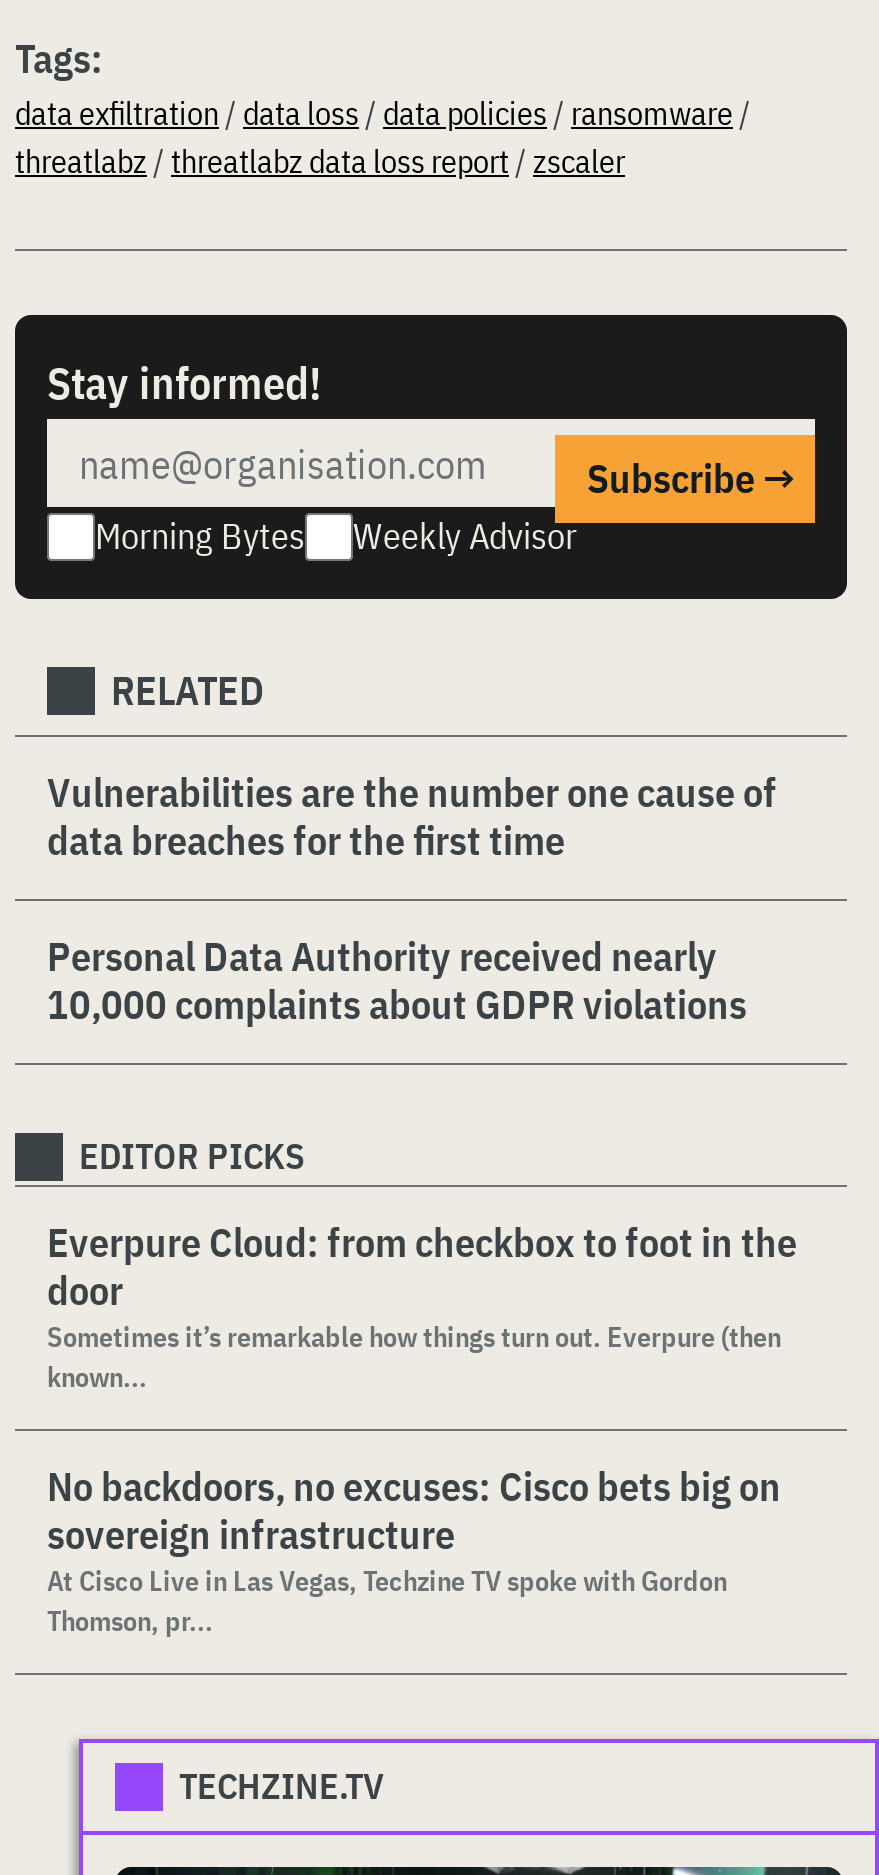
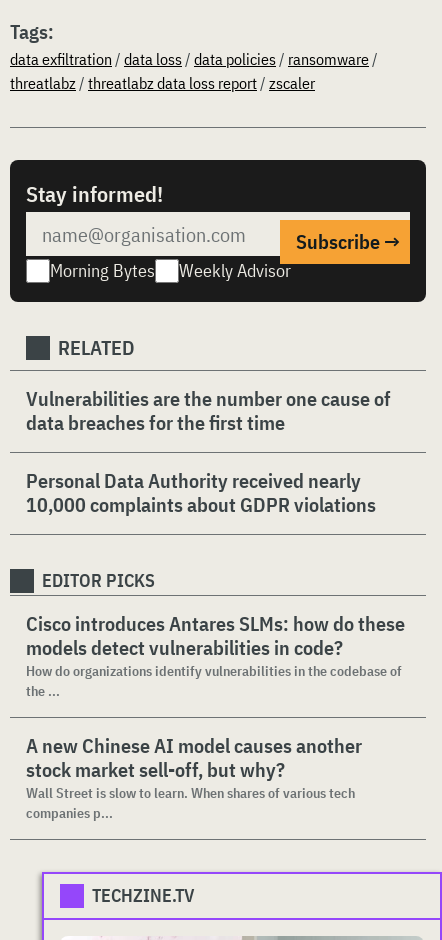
[47,1215,797,1395] Everpure Cloud: from checkbox to foot in the | door | Sometimes it’s remarkable how things turn out. Everpure (then | known... -> [26,610,405,700] Cisco introduces Antares SLMs: how do these | models detect vulnerabilities in code? | How do organizations identify vulnerabilities in the codebase of | the ...
[47,1459,781,1639] No backdoors, no excuses: Cisco bets big on | sovereign infrastructure | At Cisco Live in Las Vegas, Techzine TV spoke with Gordon | Thomson, pr... -> [26,732,362,822] A new Chinese AI model causes another | stock market sell-off, but why? | Wall Street is slow to learn. When shares of various tech | companies p...

